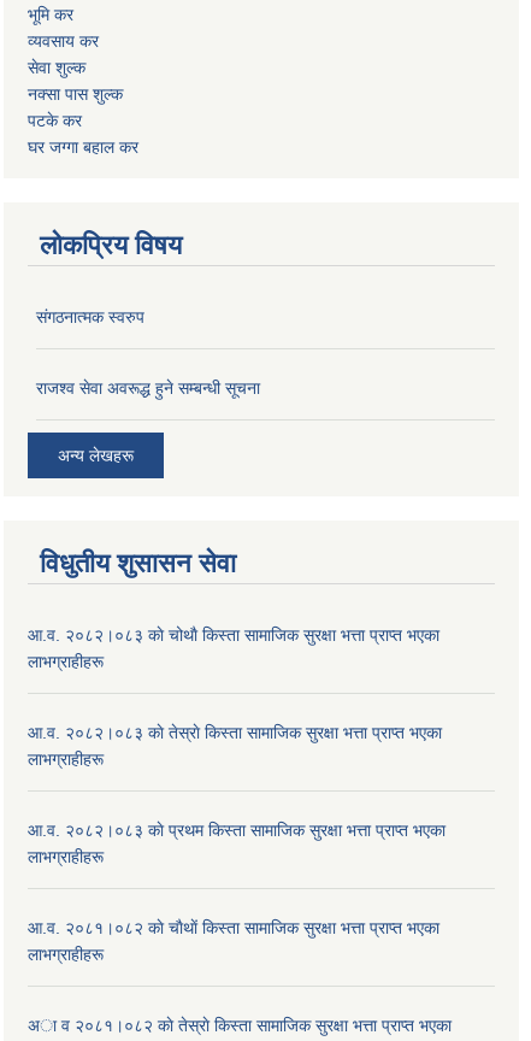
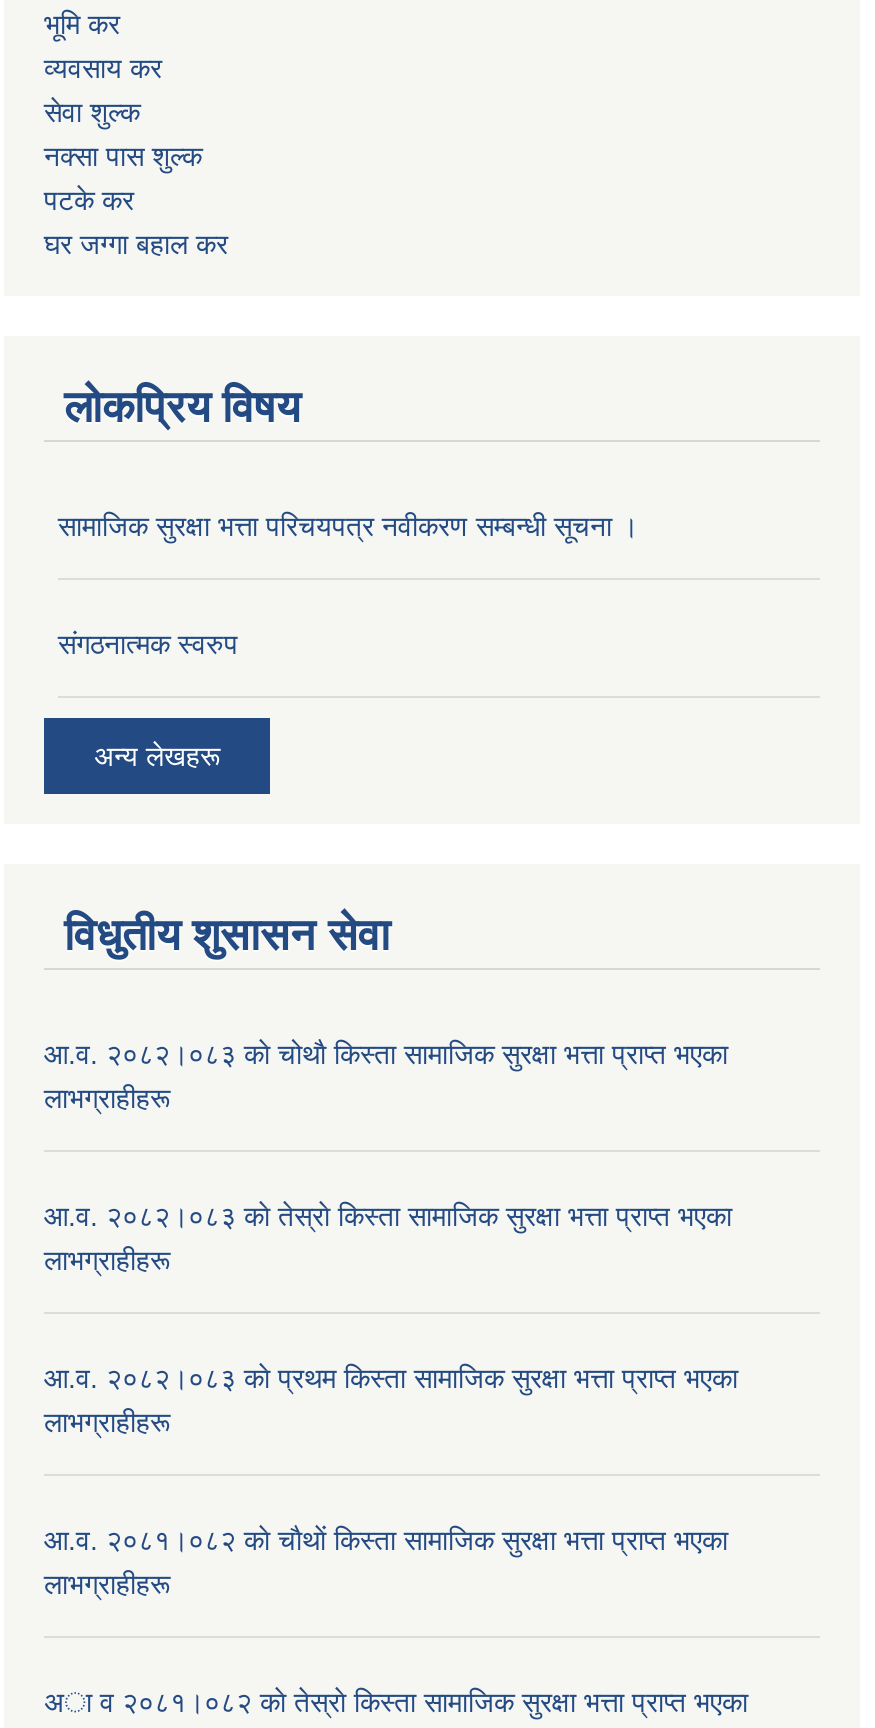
none -> [58,510,638,542] सामाजिक सुरक्षा भत्ता परिचयपत्र नवीकरण सम्बन्धी सूचना ।
moved [36,307,144,326] -> [58,628,238,660]: संगठनात्मक स्वरुप
[36,378,260,397] राजश्व सेवा अवरूद्ध हुने सम्बन्धी सूचना -> none

